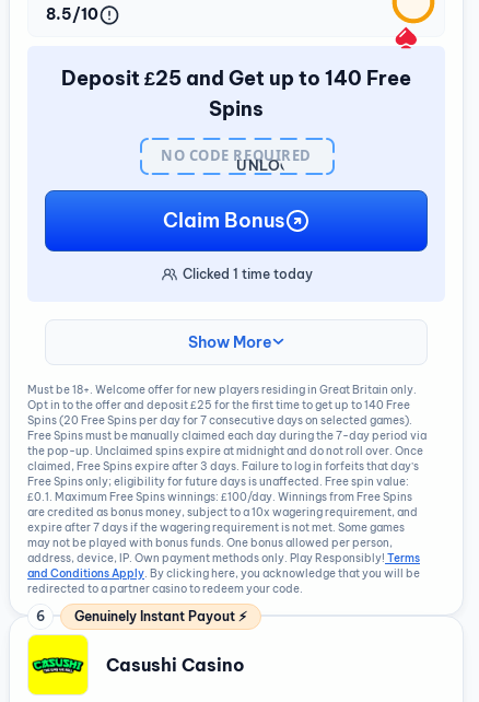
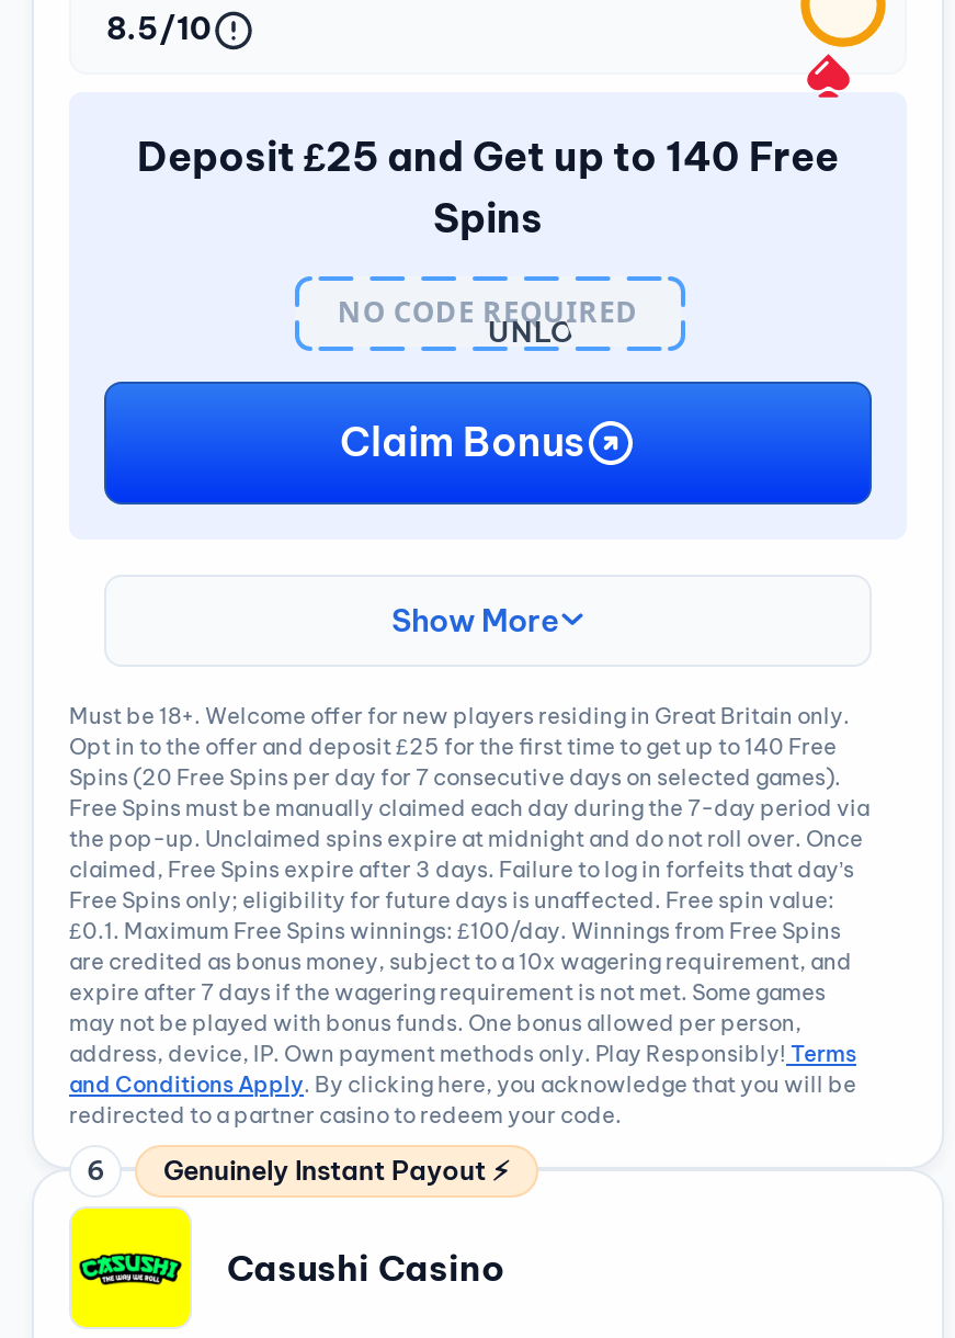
[182,265,312,282] Clicked 1 time today -> none

